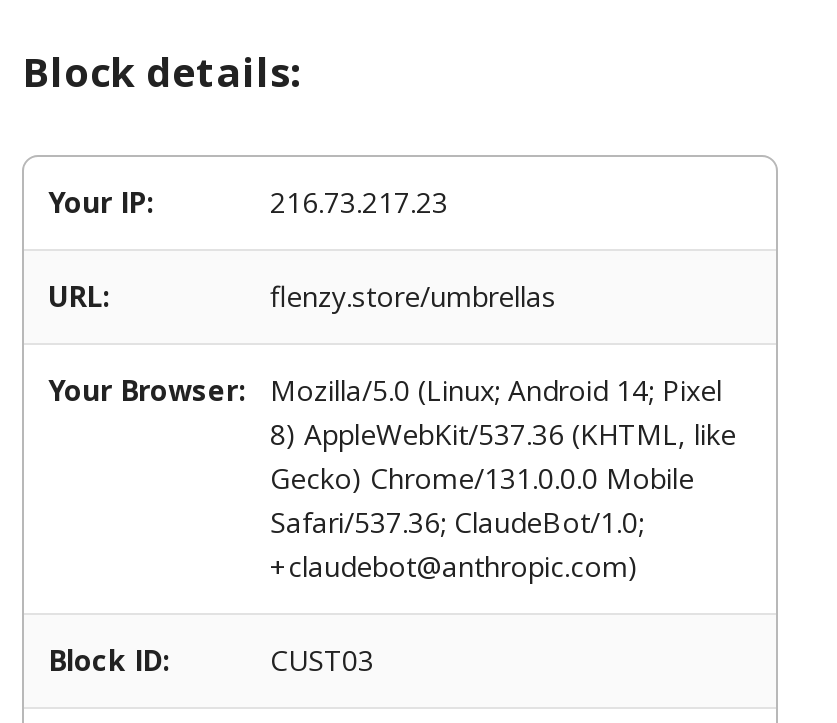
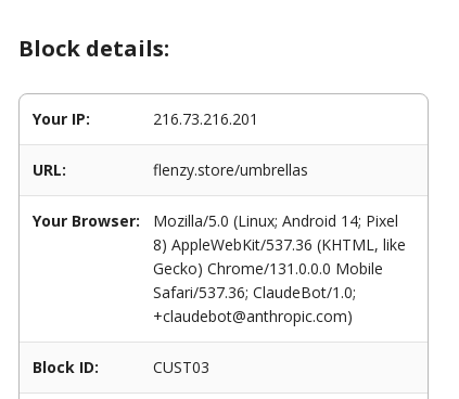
[270,183,448,221] 216.73.217.23 -> [153,108,258,129] 216.73.216.201

